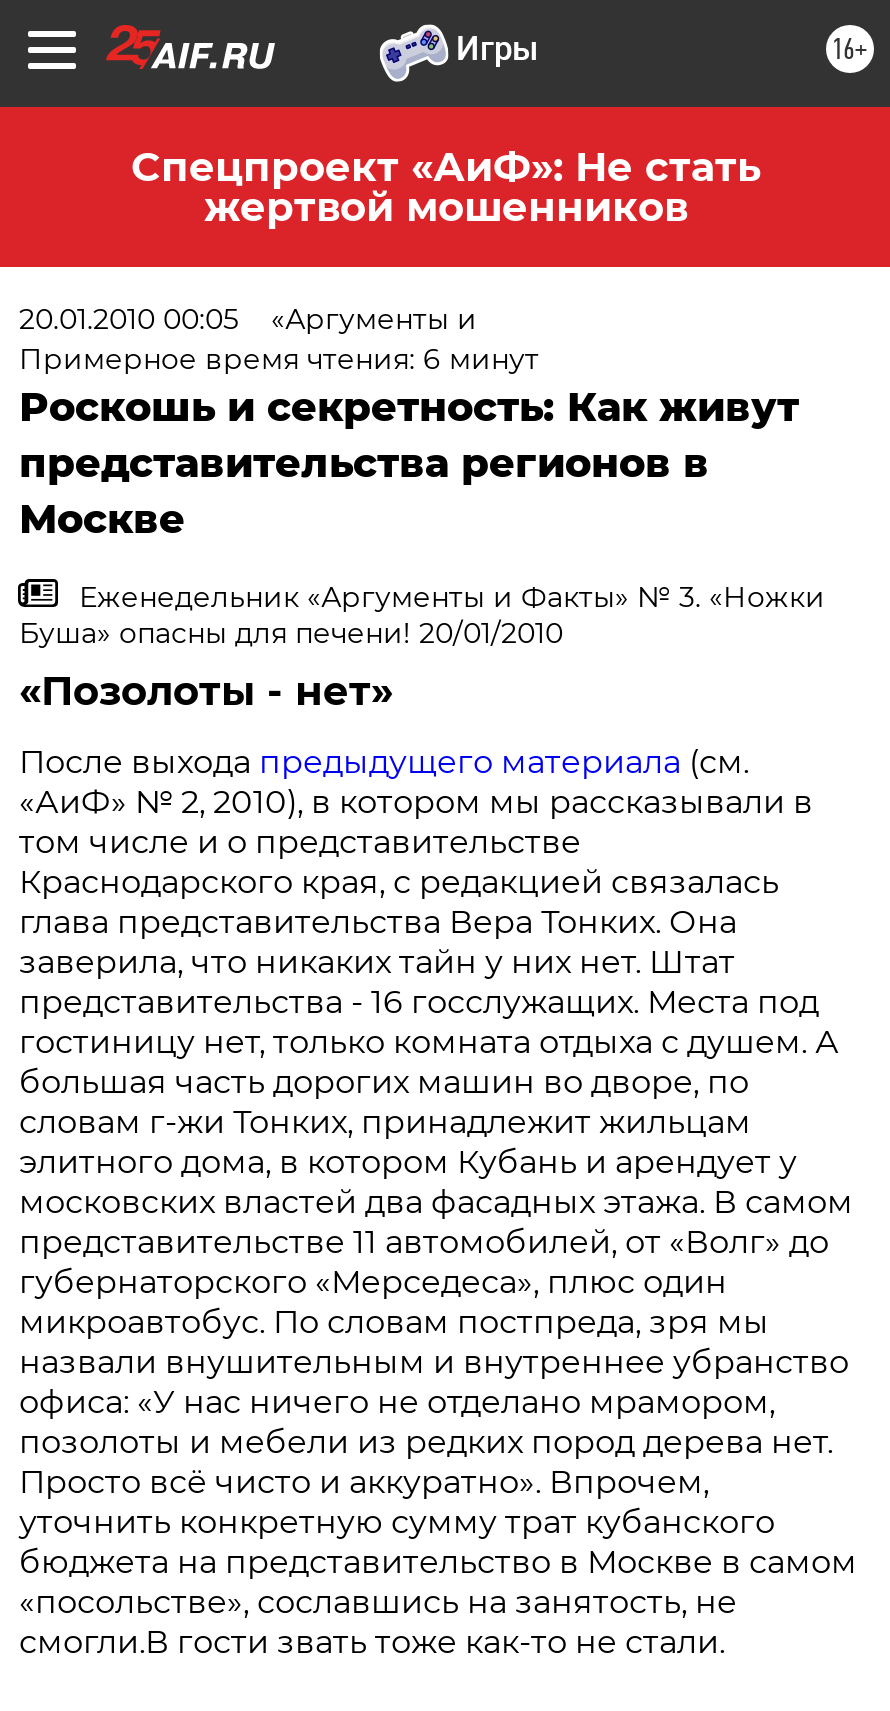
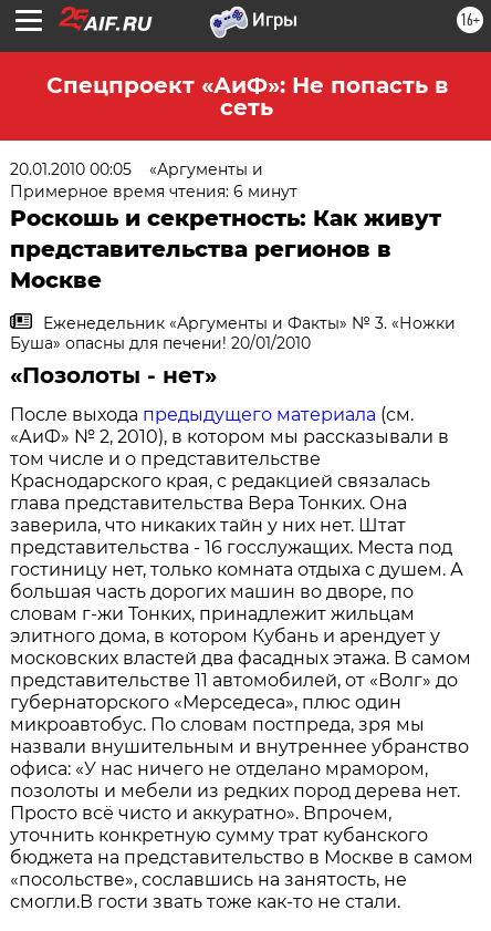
[131,143,761,231] Спецпроект «АиФ»: Не стать | жертвой мошенников -> [46,72,447,121] Спецпроект «АиФ»: Не попасть в | сеть

